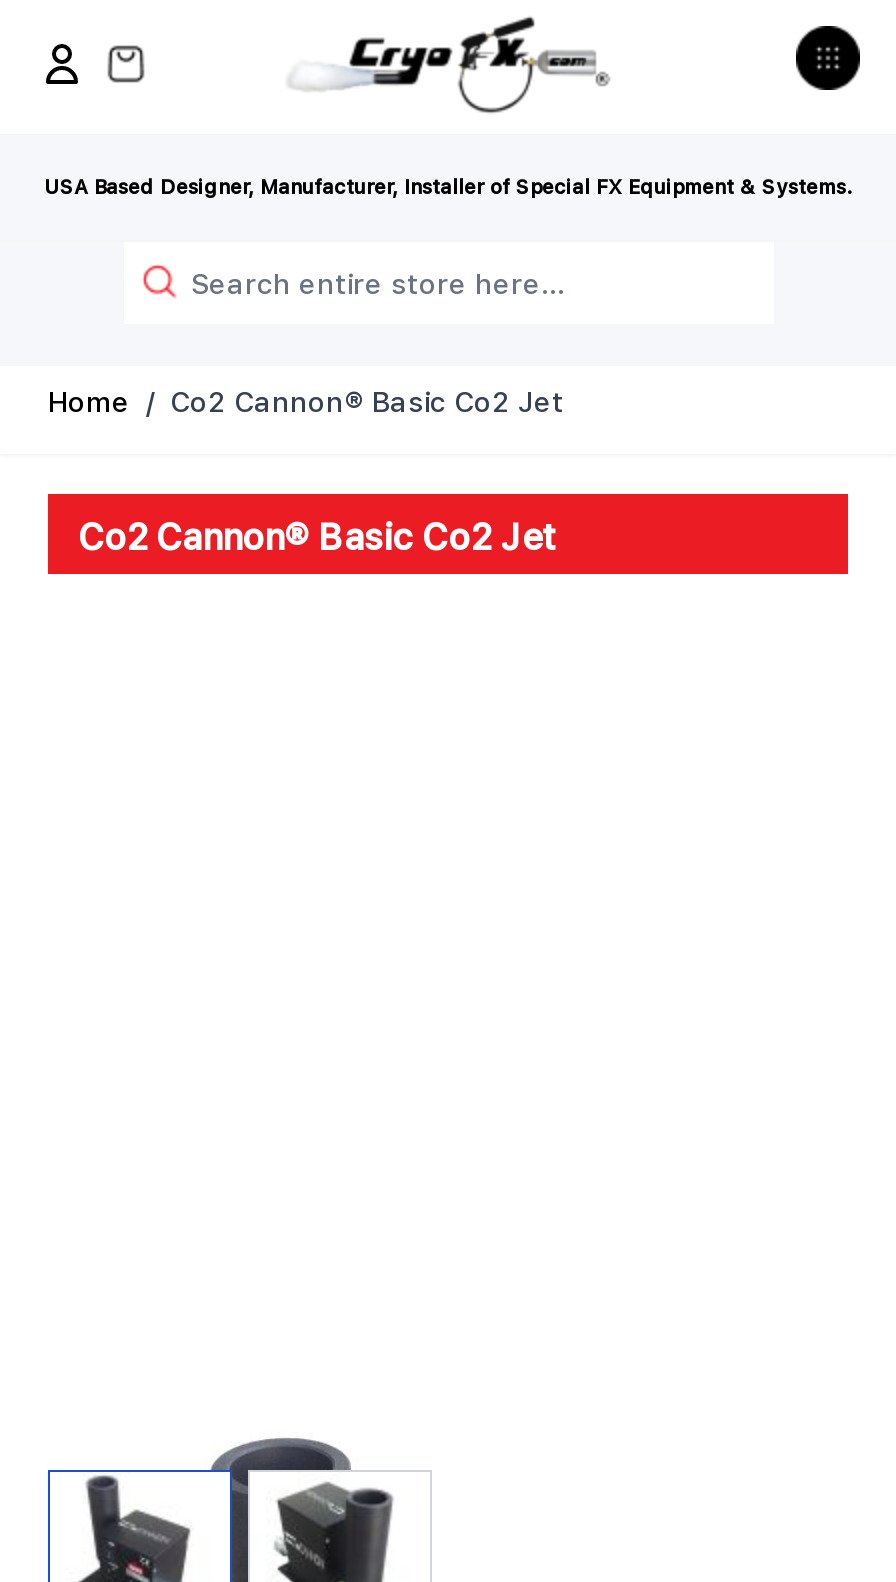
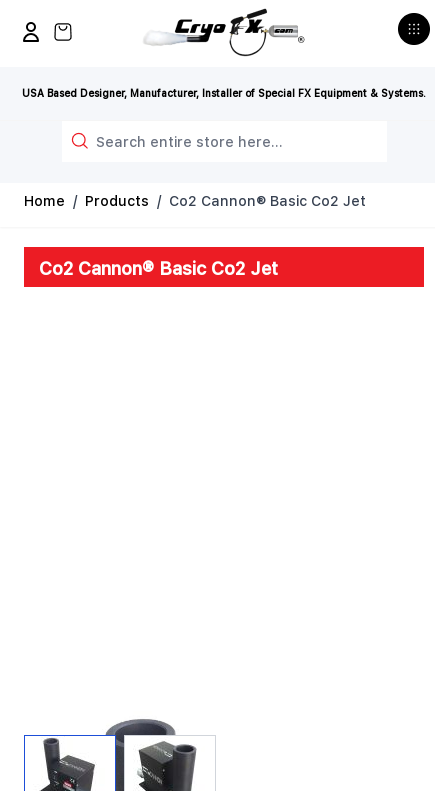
[48,376,564,428] Home / Co2 Cannon® Basic Co2 Jet -> [24,188,366,214] Home / Products / Co2 Cannon® Basic Co2 Jet

